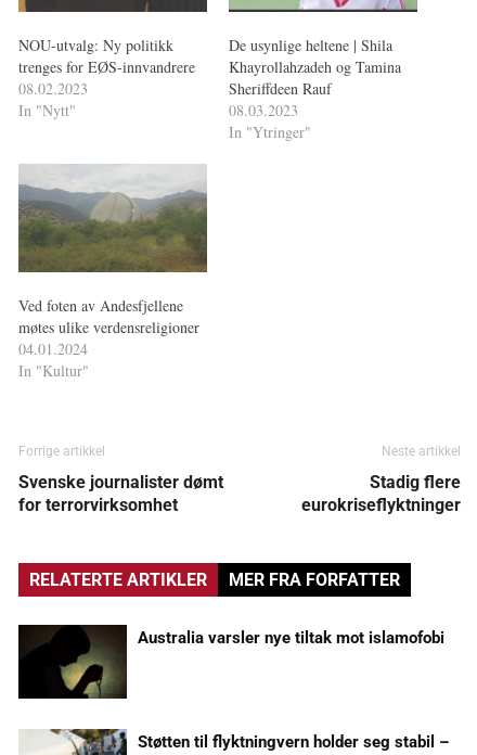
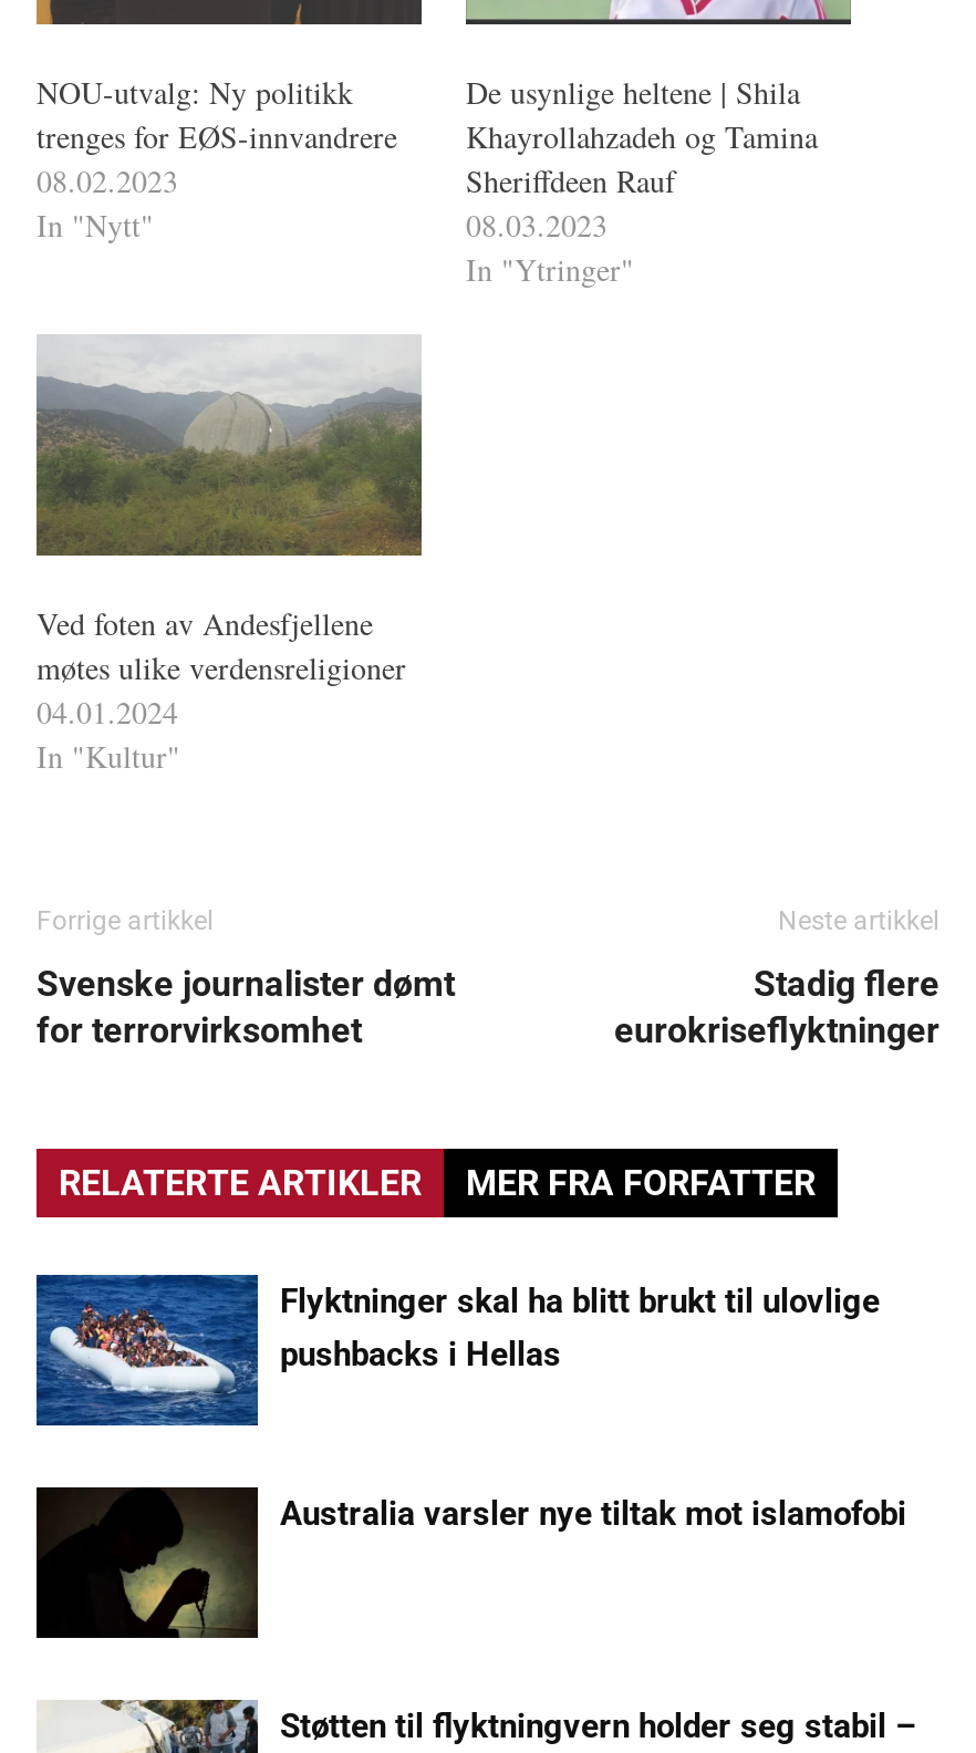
none -> [34,1273,880,1428] [image] | Flyktninger skal ha blitt brukt til ulovlige | pushbacks i Hellas

